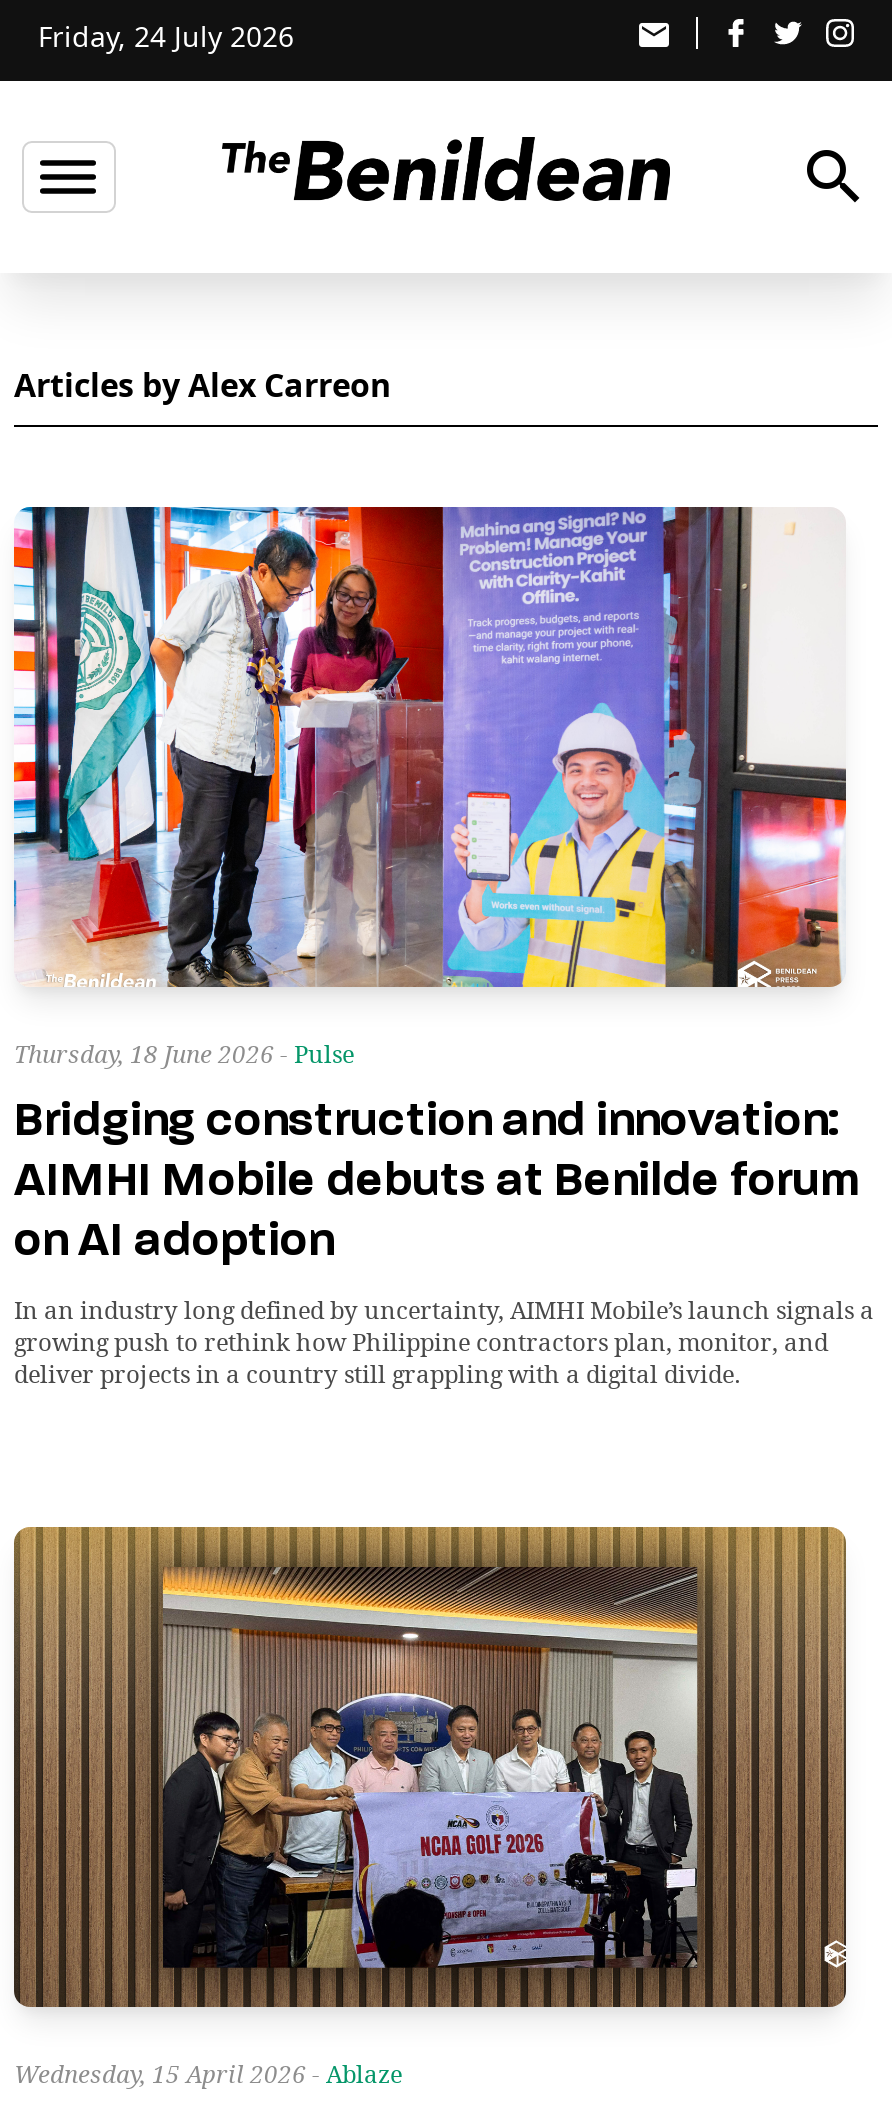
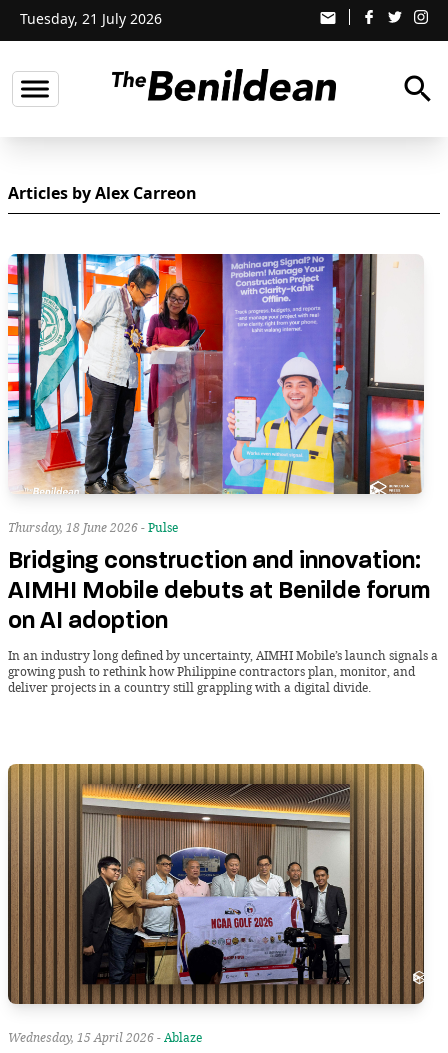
[38,17,294,55] Friday, 24 July 2026 -> [20,9,162,28] Tuesday, 21 July 2026

